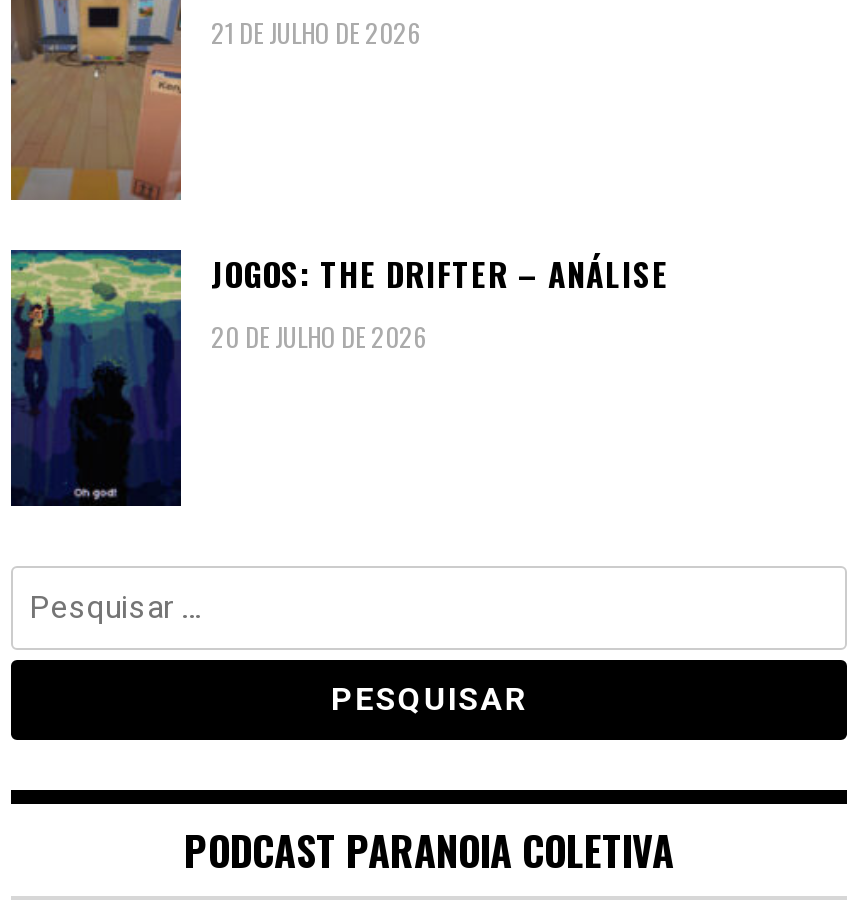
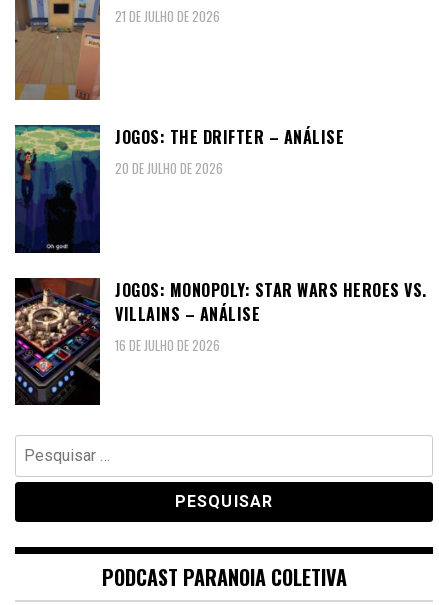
none -> [14,277,426,405] [image] | JOGOS: MONOPOLY: STAR WARS HEROES VS. | VILLAINS – ANÁLISE | 16 DE JULHO DE 2026

